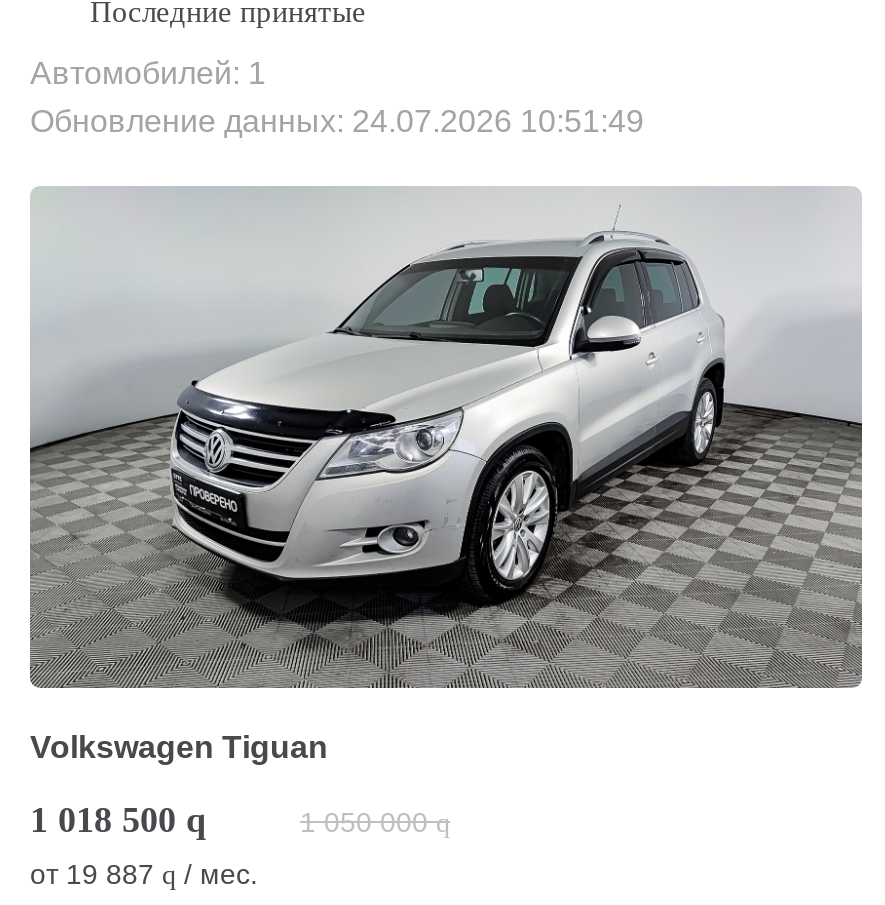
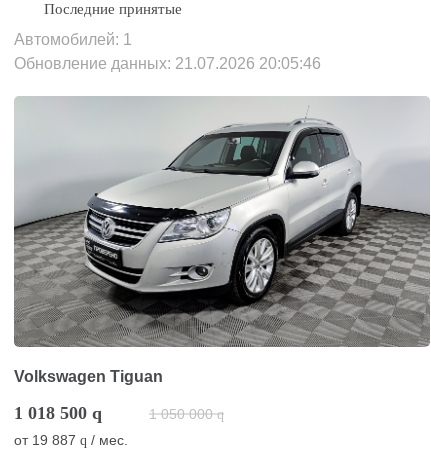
[30,104,644,138] Обновление данных: 24.07.2026 10:51:49 -> [14,55,321,72] Обновление данных: 21.07.2026 20:05:46

